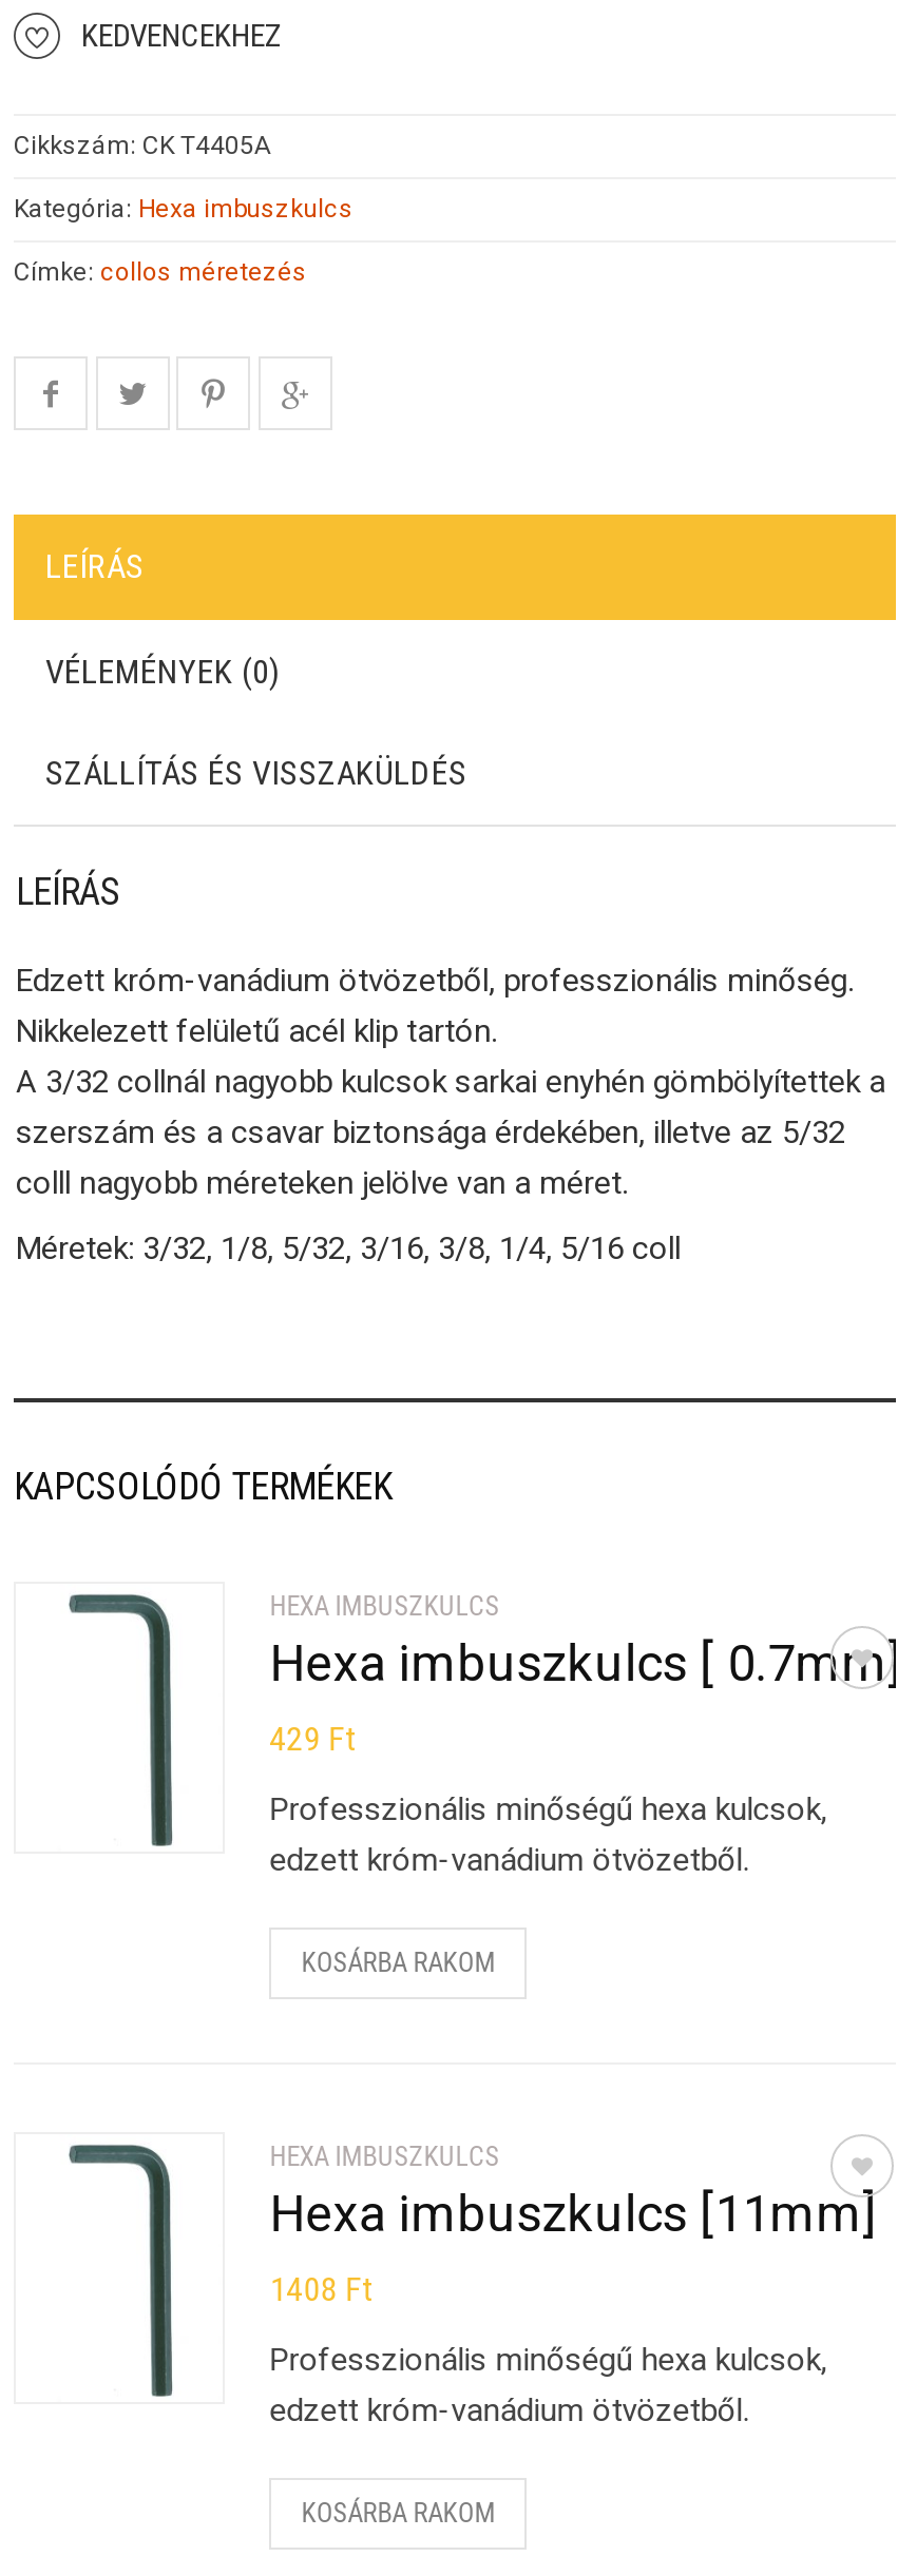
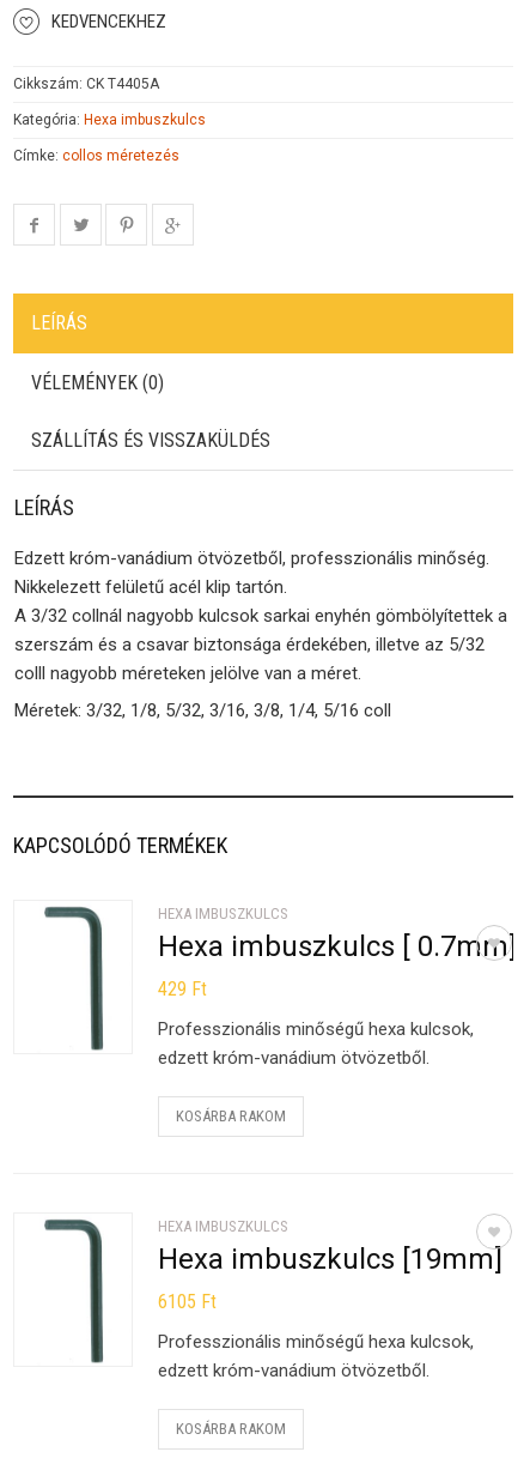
[270,2185,877,2244] Hexa imbuszkulcs [11mm] -> [158,1242,503,1276] Hexa imbuszkulcs [19mm]
[270,2269,373,2309] 1408 Ft -> [158,1290,217,1313] 6105 Ft

